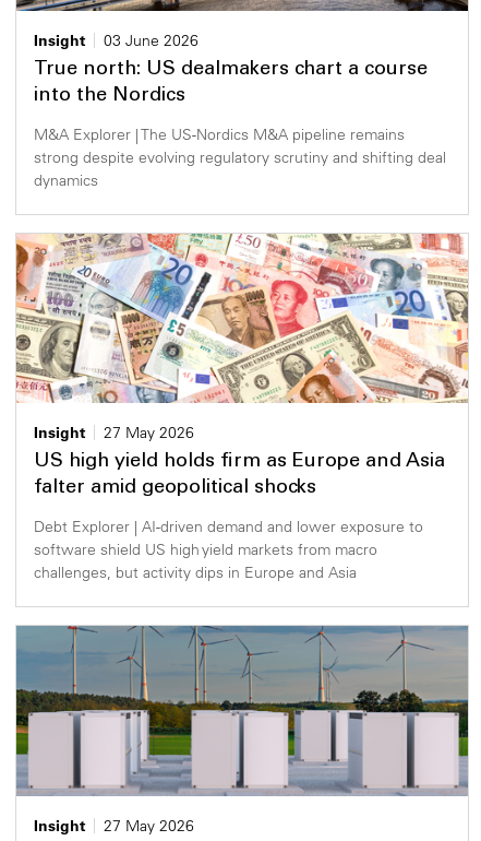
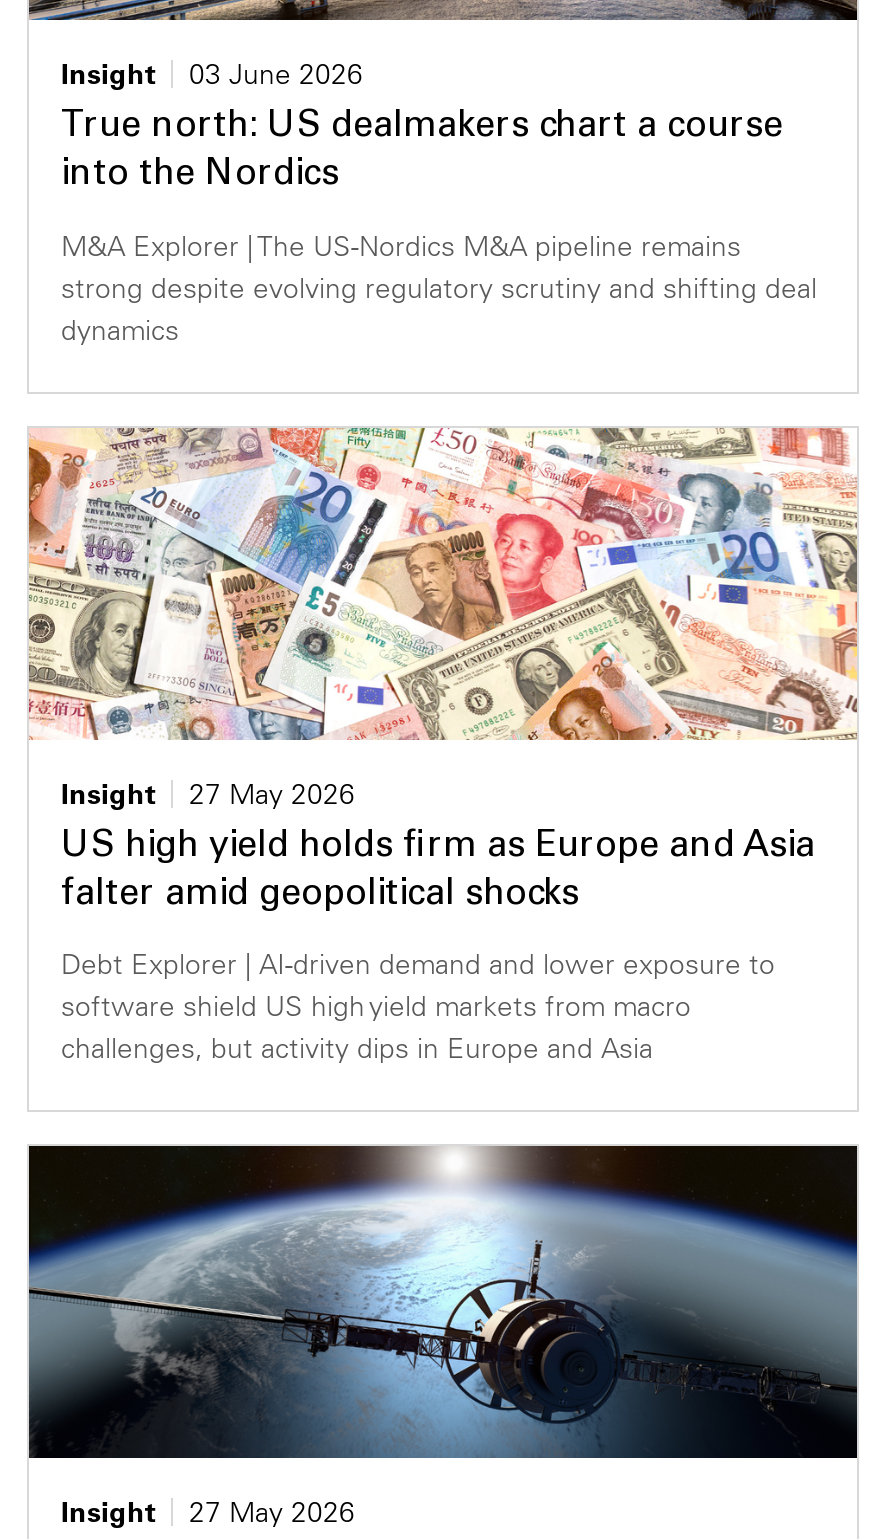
[15,625,469,796] [image] -> [27,1144,859,1458] [image]

